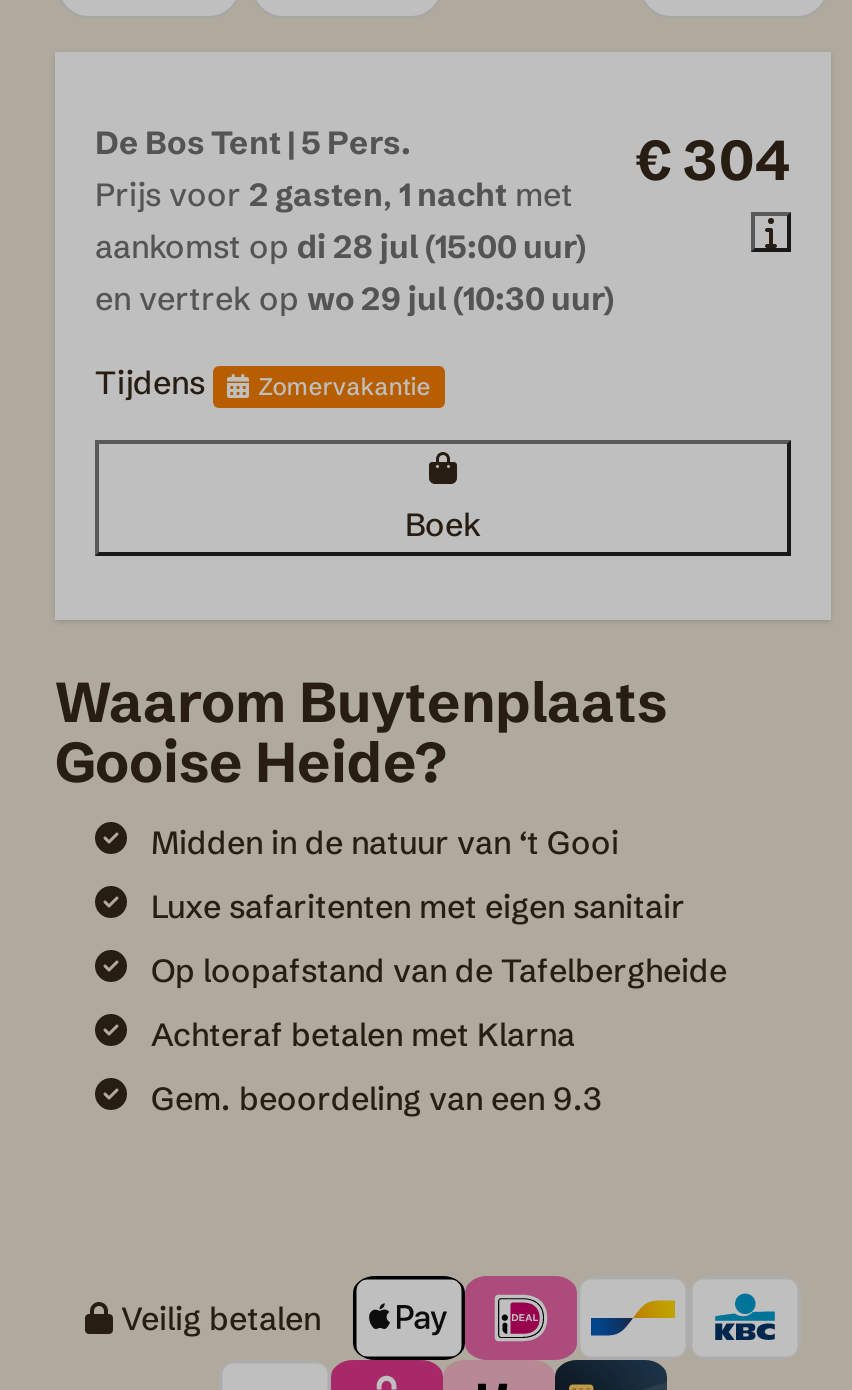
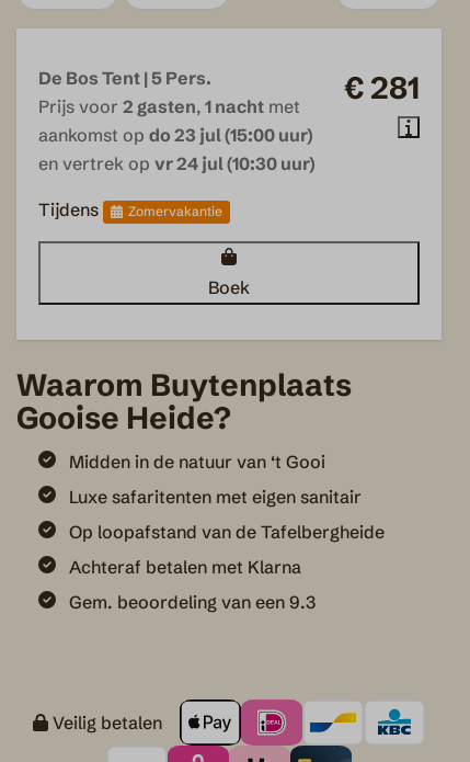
[95,126,791,214] Prijs voor 2 gasten, 1 nacht met € 304 -> [38,69,420,117] Prijs voor 2 gasten, 1 nacht met € 281
[95,226,587,266] aankomst op di 28 jul (15:00 uur) -> [38,124,313,146] aankomst op do 23 jul (15:00 uur)
[95,278,615,318] en vertrek op wo 29 jul (10:30 uur) -> [38,152,316,174] en vertrek op vr 24 jul (10:30 uur)

